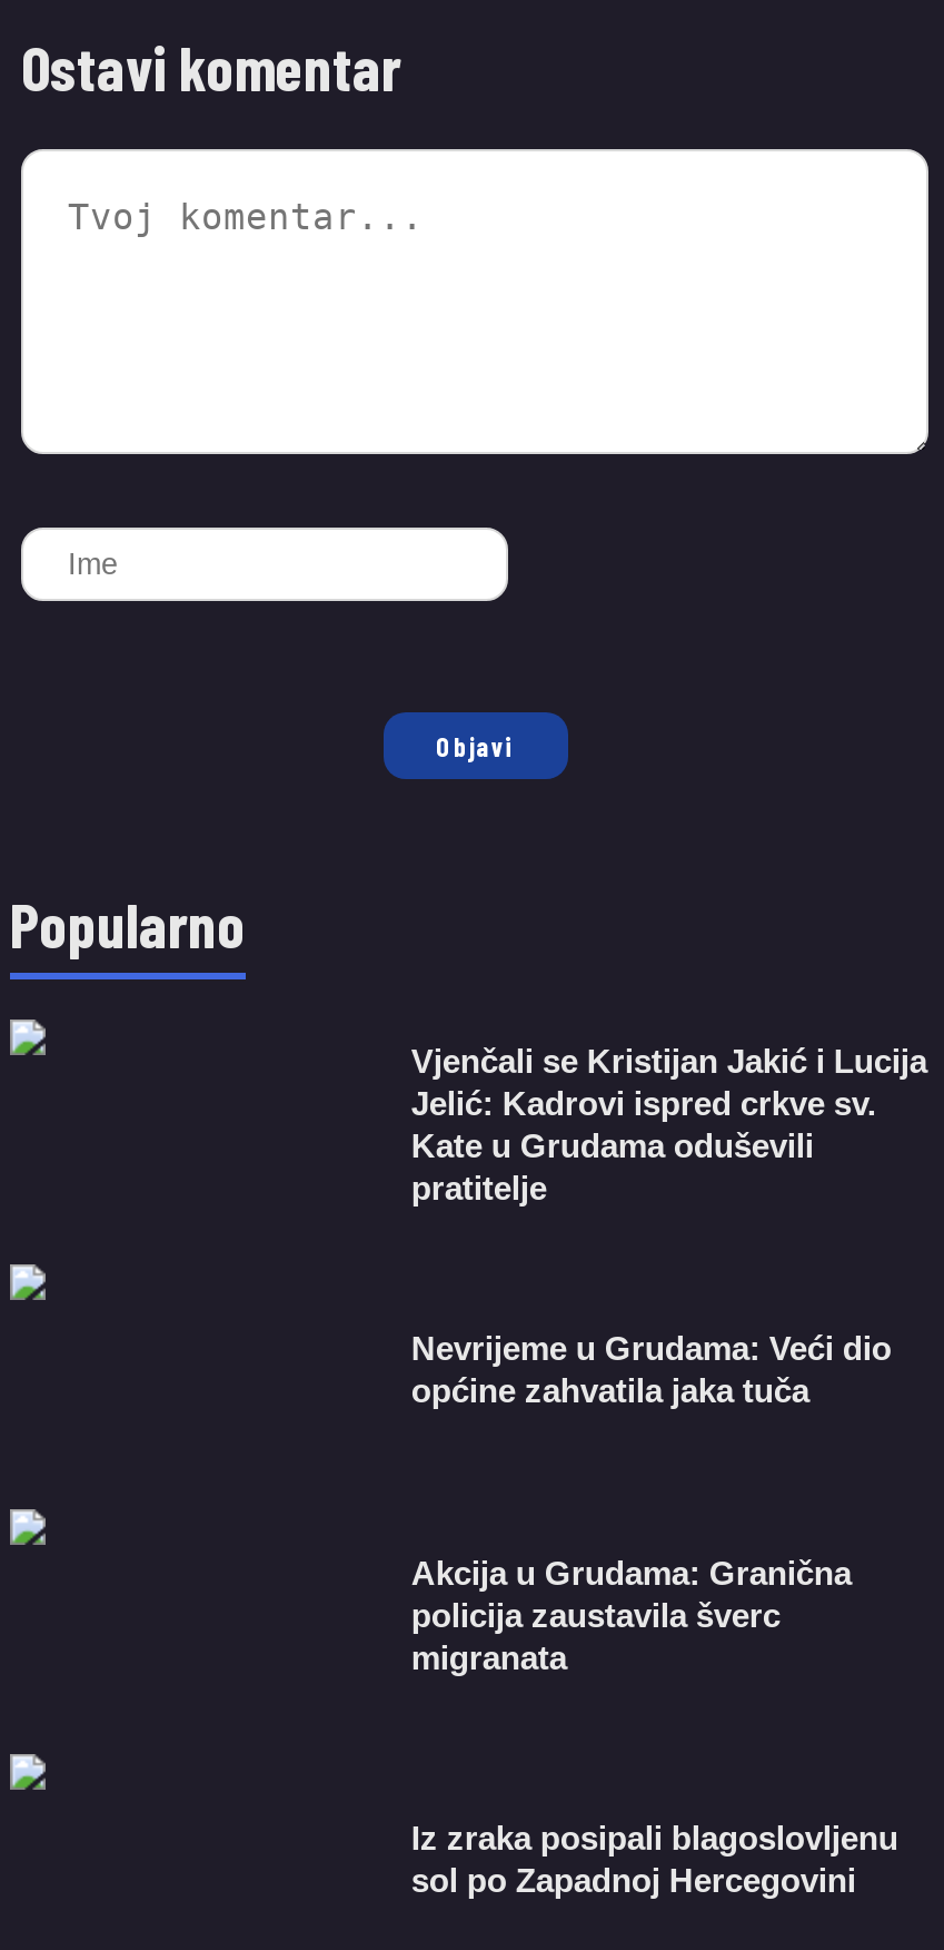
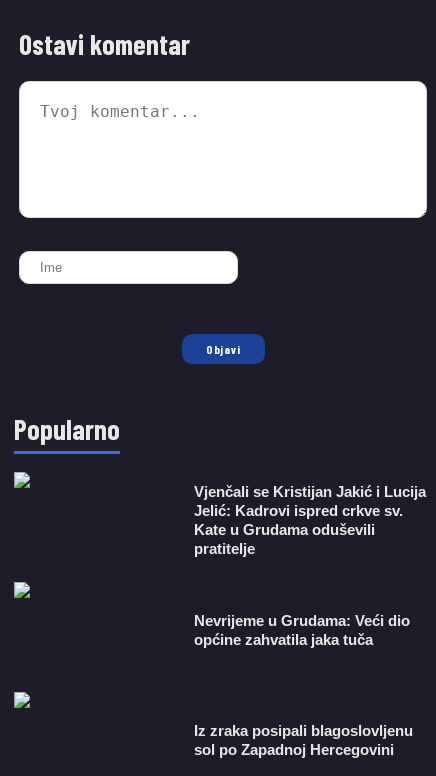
[411,1553,851,1675] Akcija u Grudama: Granična | policija zaustavila šverc | migranata -> none

